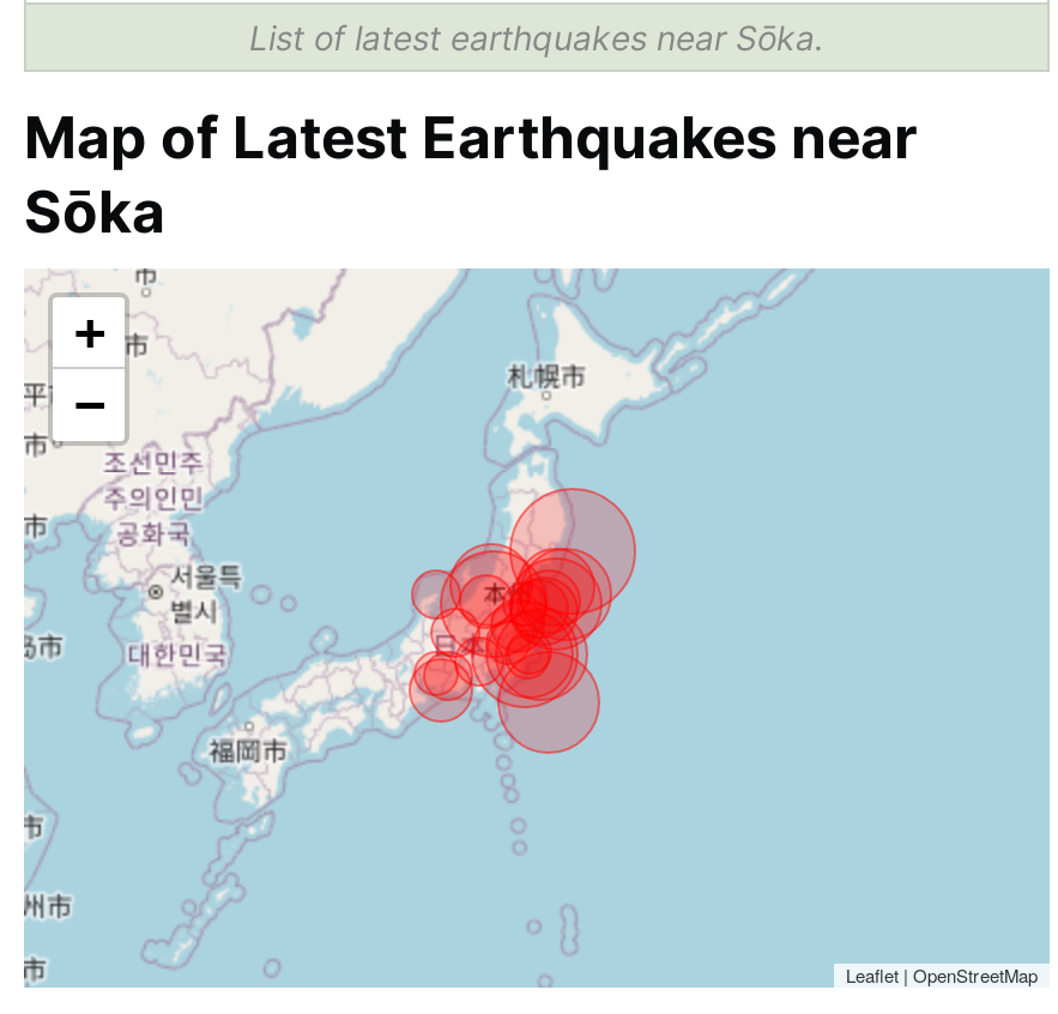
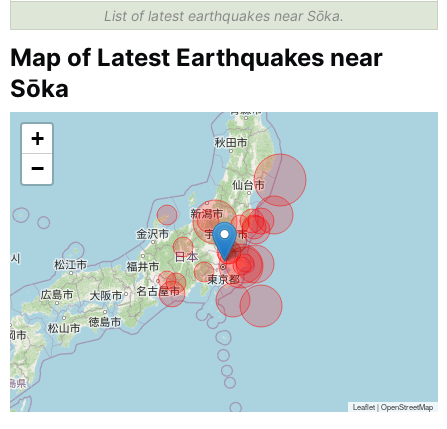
[24,268,793,988] [image] -> [10,112,313,412] [image]

